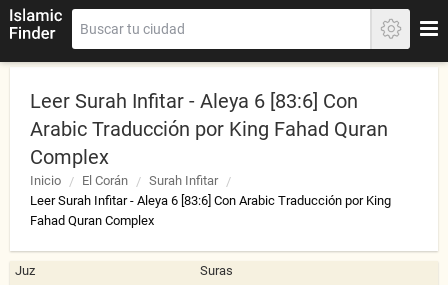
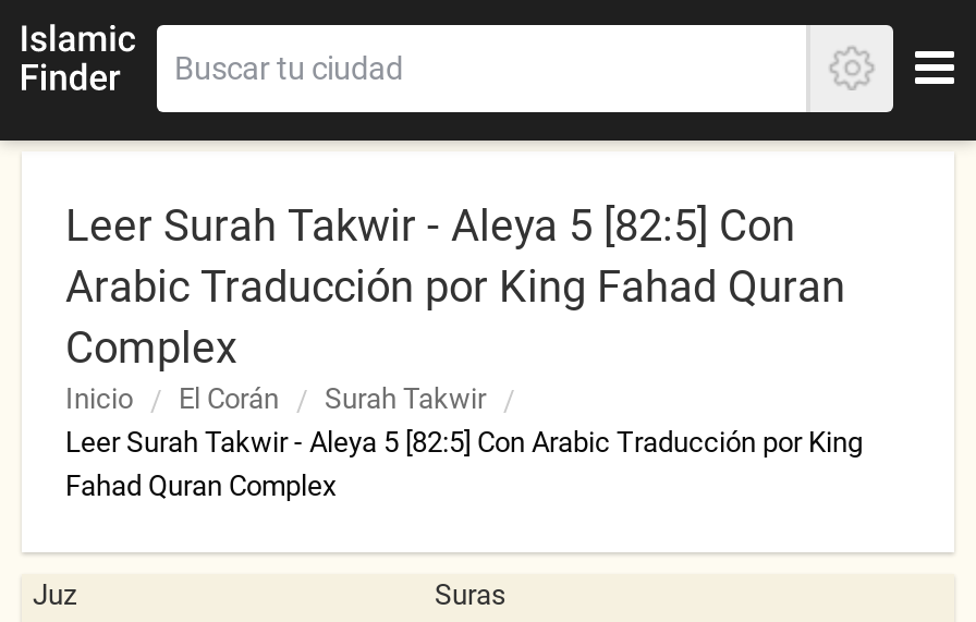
[30,89,358,113] Leer Surah Infitar - Aleya 6 [83:6] Con -> [65,199,795,252] Leer Surah Takwir - Aleya 5 [82:5] Con
[149,173,218,188] Surah Infitar -> [325,382,486,415] Surah Takwir
[30,193,391,208] Leer Surah Infitar - Aleya 6 [83:6] Con Arabic Traducción por King -> [65,426,863,459] Leer Surah Takwir - Aleya 5 [82:5] Con Arabic Traducción por King

